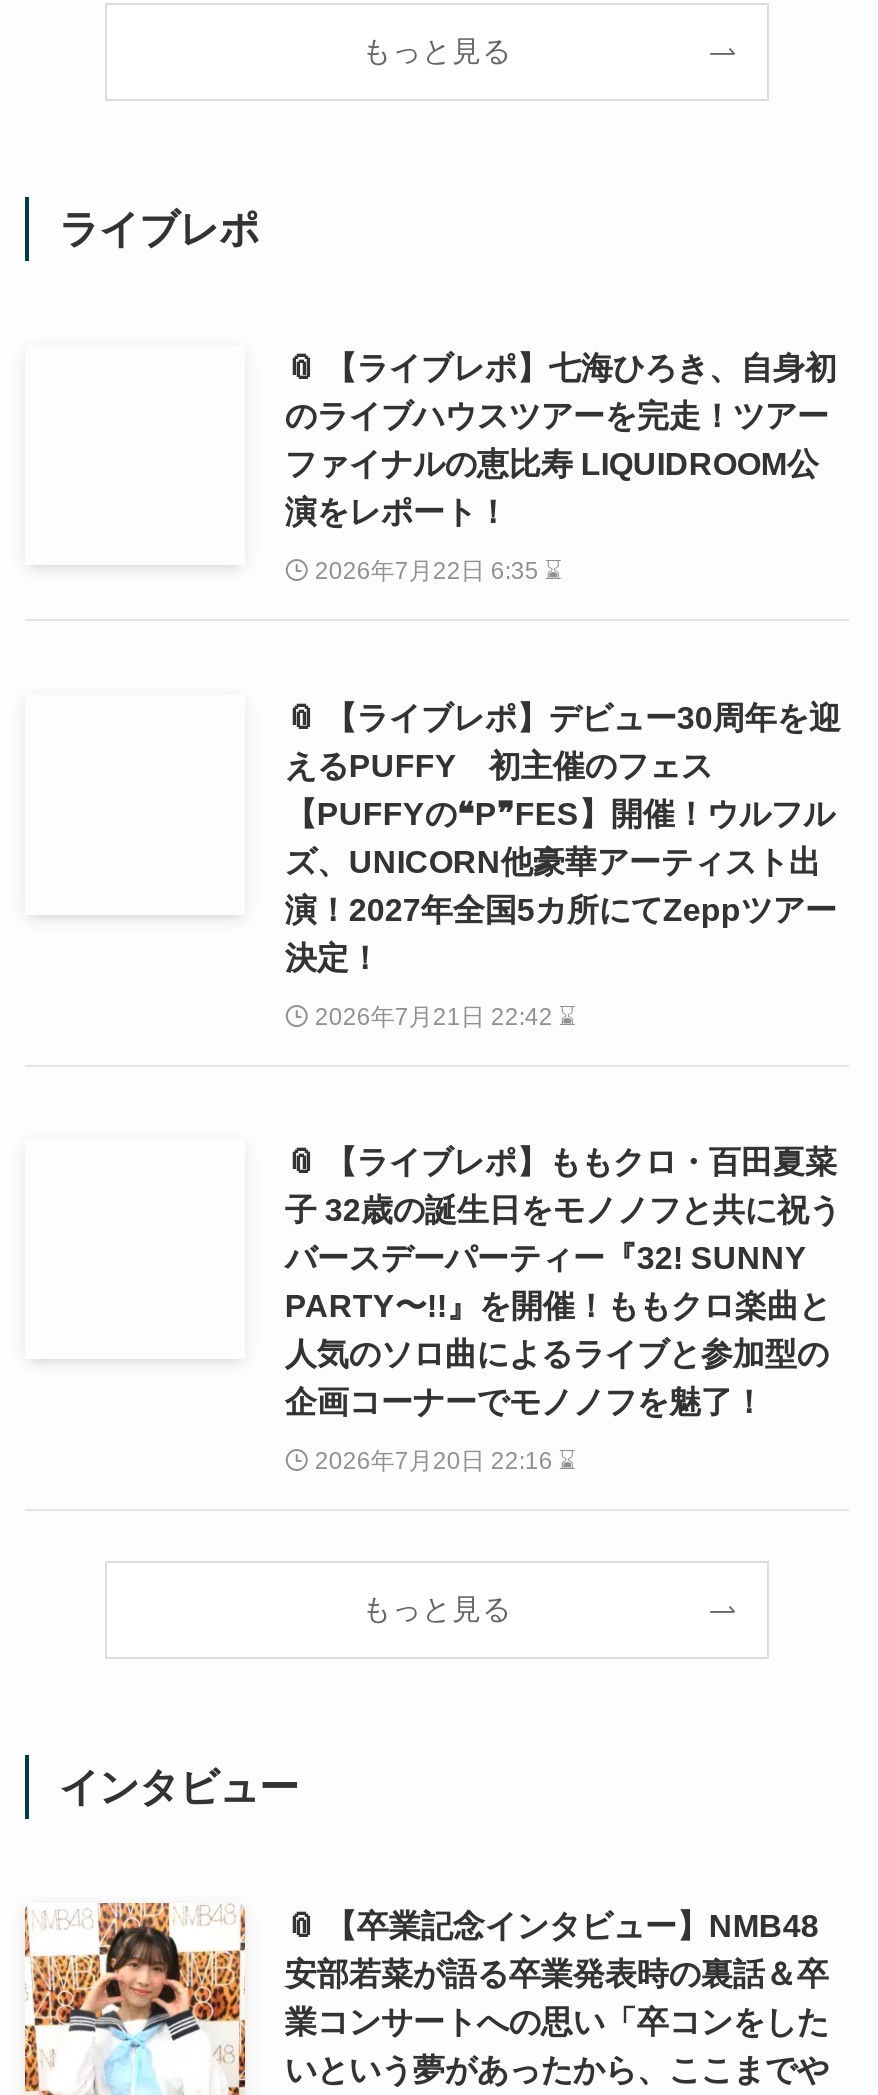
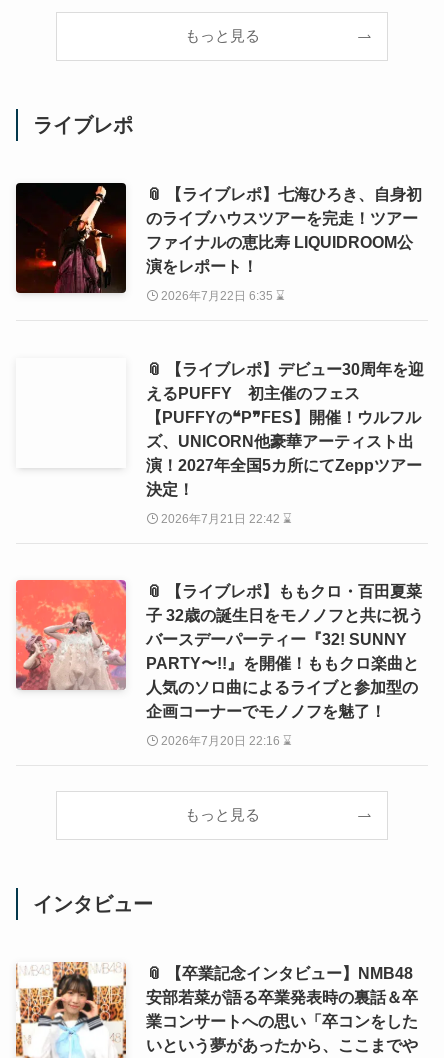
none -> [15,182,127,294] [image]
none -> [15,579,127,691] [image]

